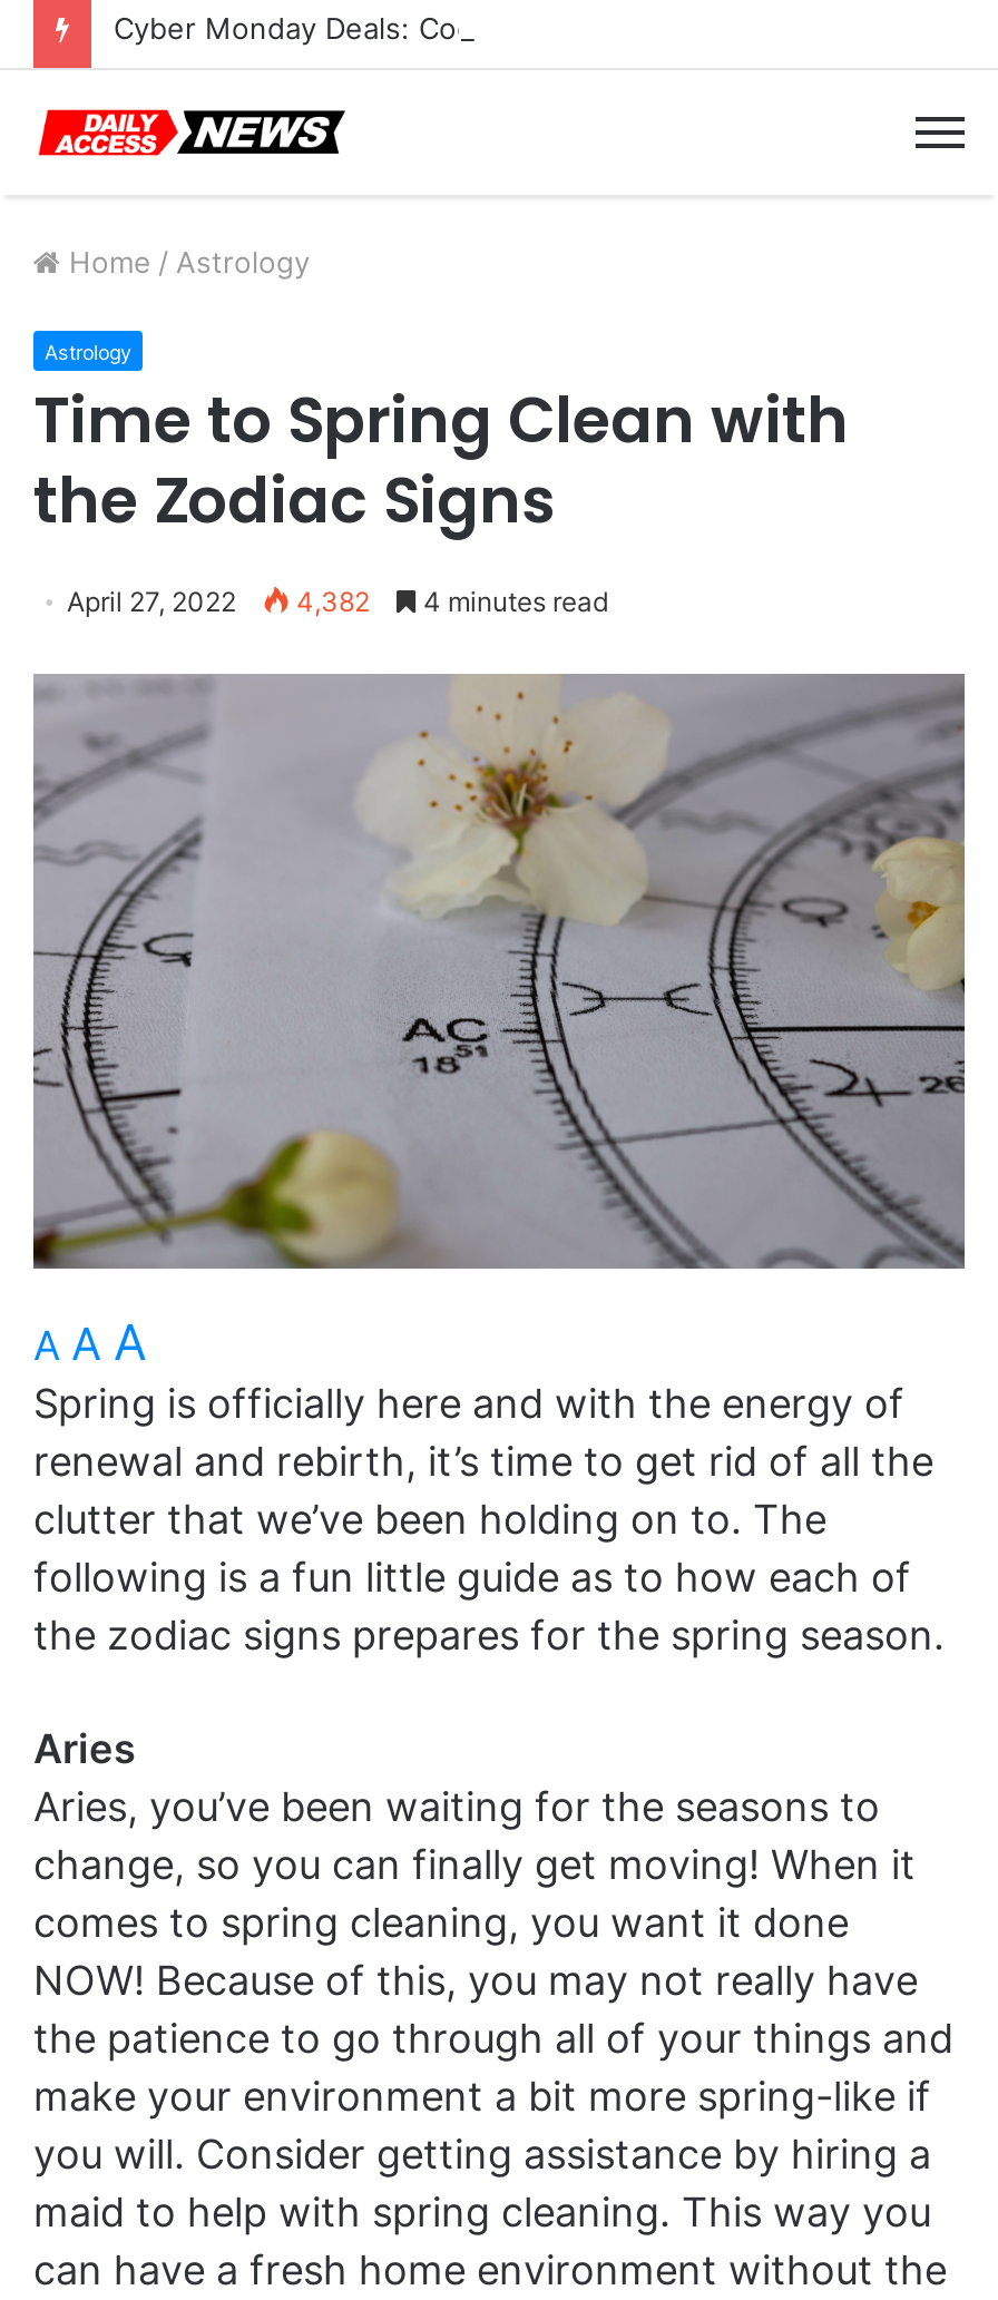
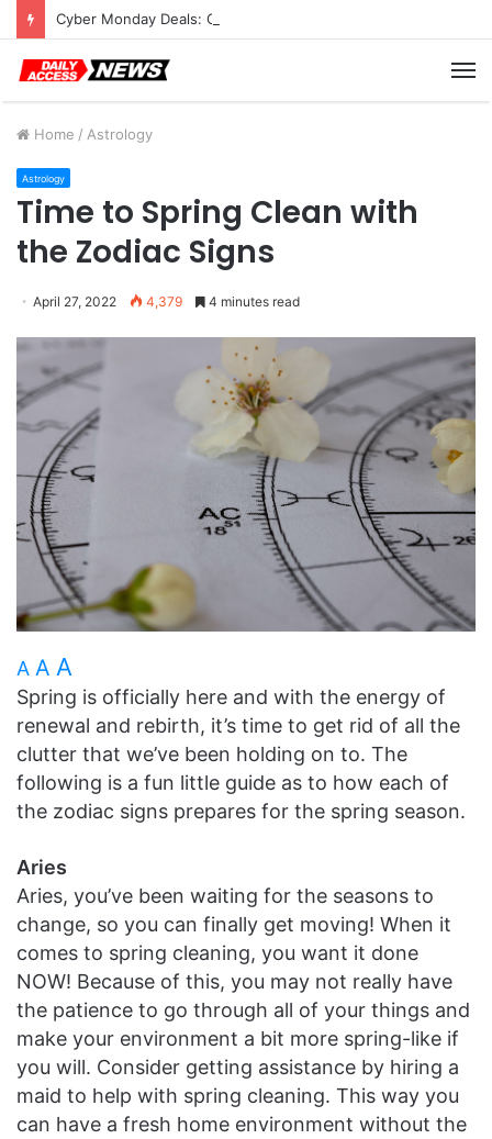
[67,584,608,618] April 27, 2022 4,382 4 minutes read -> [33,293,300,310] April 27, 2022 4,379 4 minutes read

